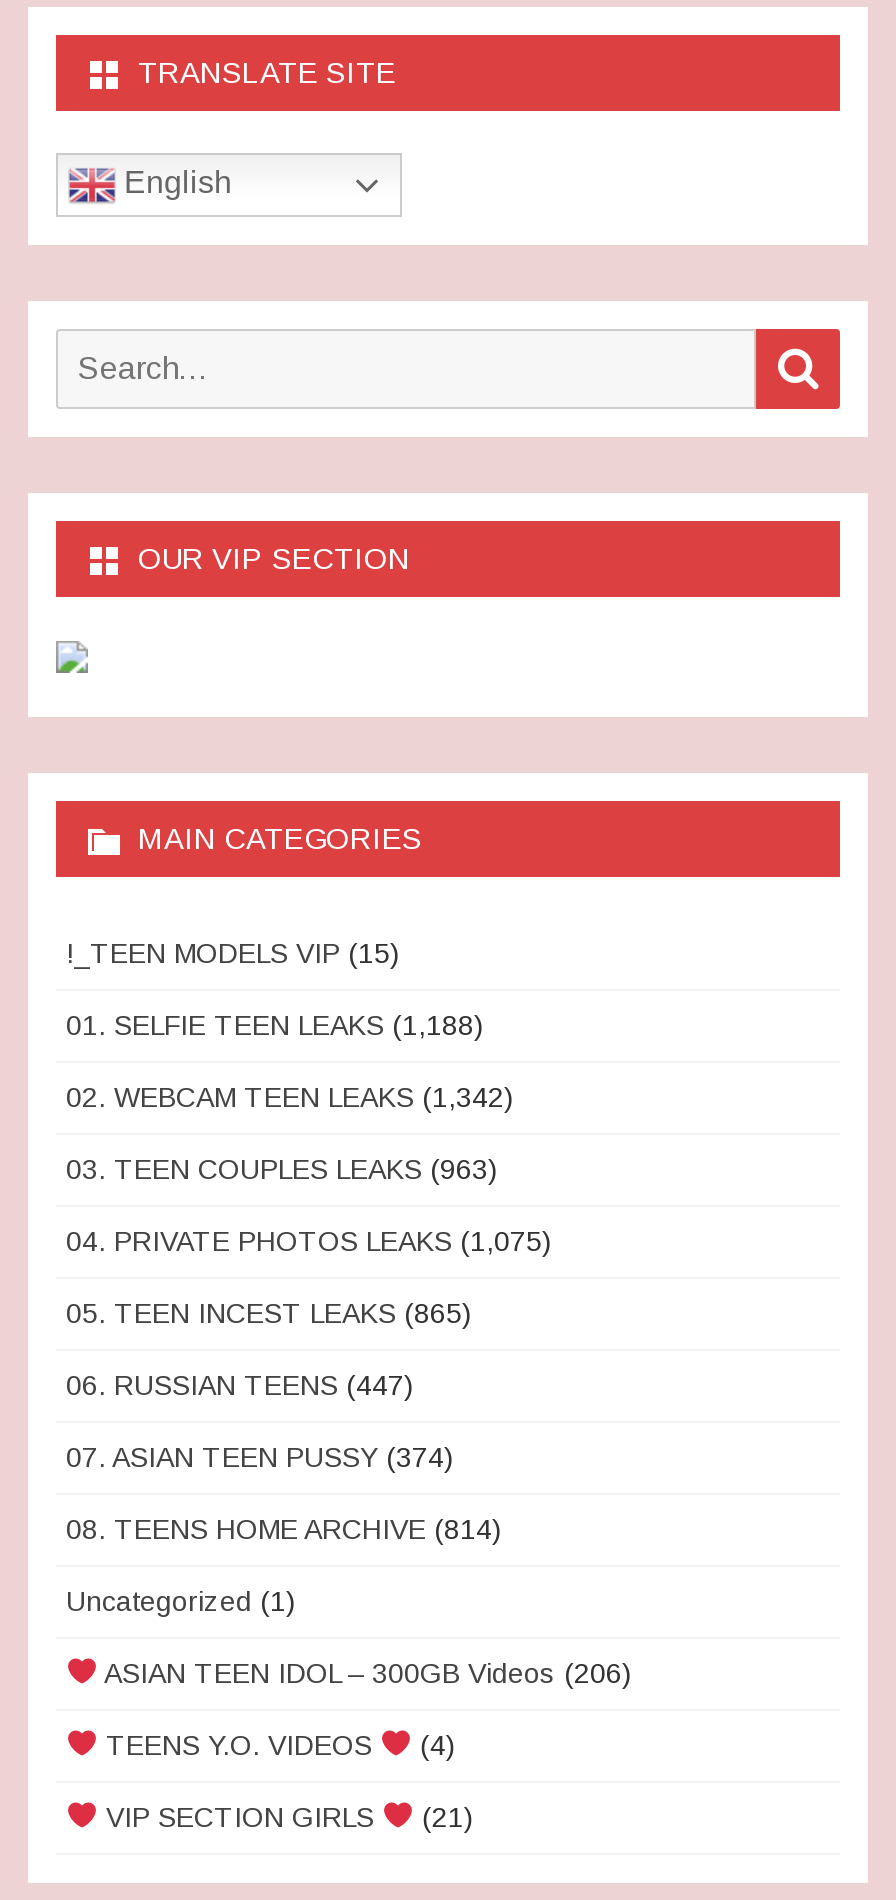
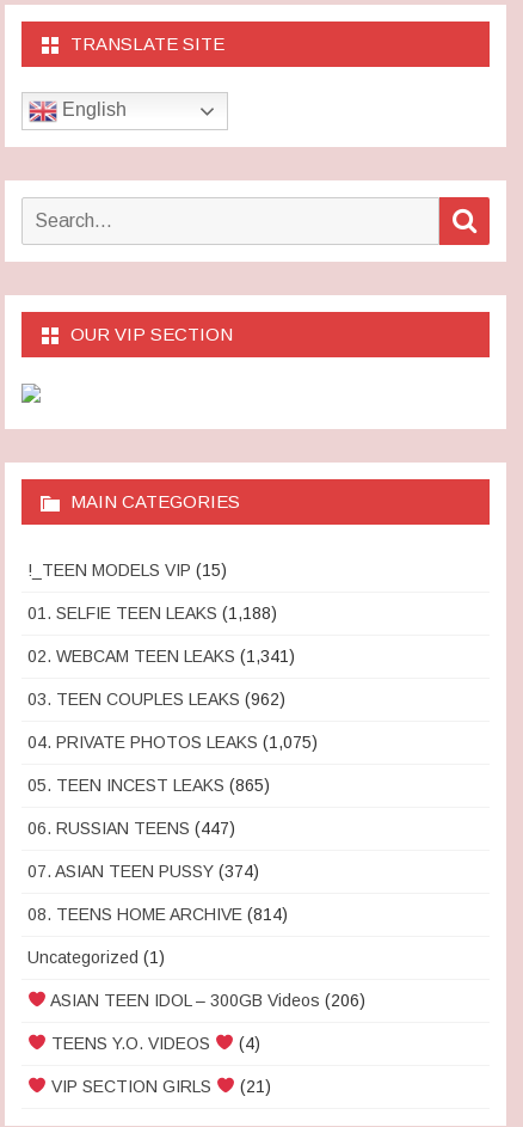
[66,1080,514,1112] 02. WEBCAM TEEN LEAKS (1,342) -> [27,646,295,665] 02. WEBCAM TEEN LEAKS (1,341)
[66,1152,498,1184] 03. TEEN COUPLES LEAKS (963) -> [27,689,285,708] 03. TEEN COUPLES LEAKS (962)

